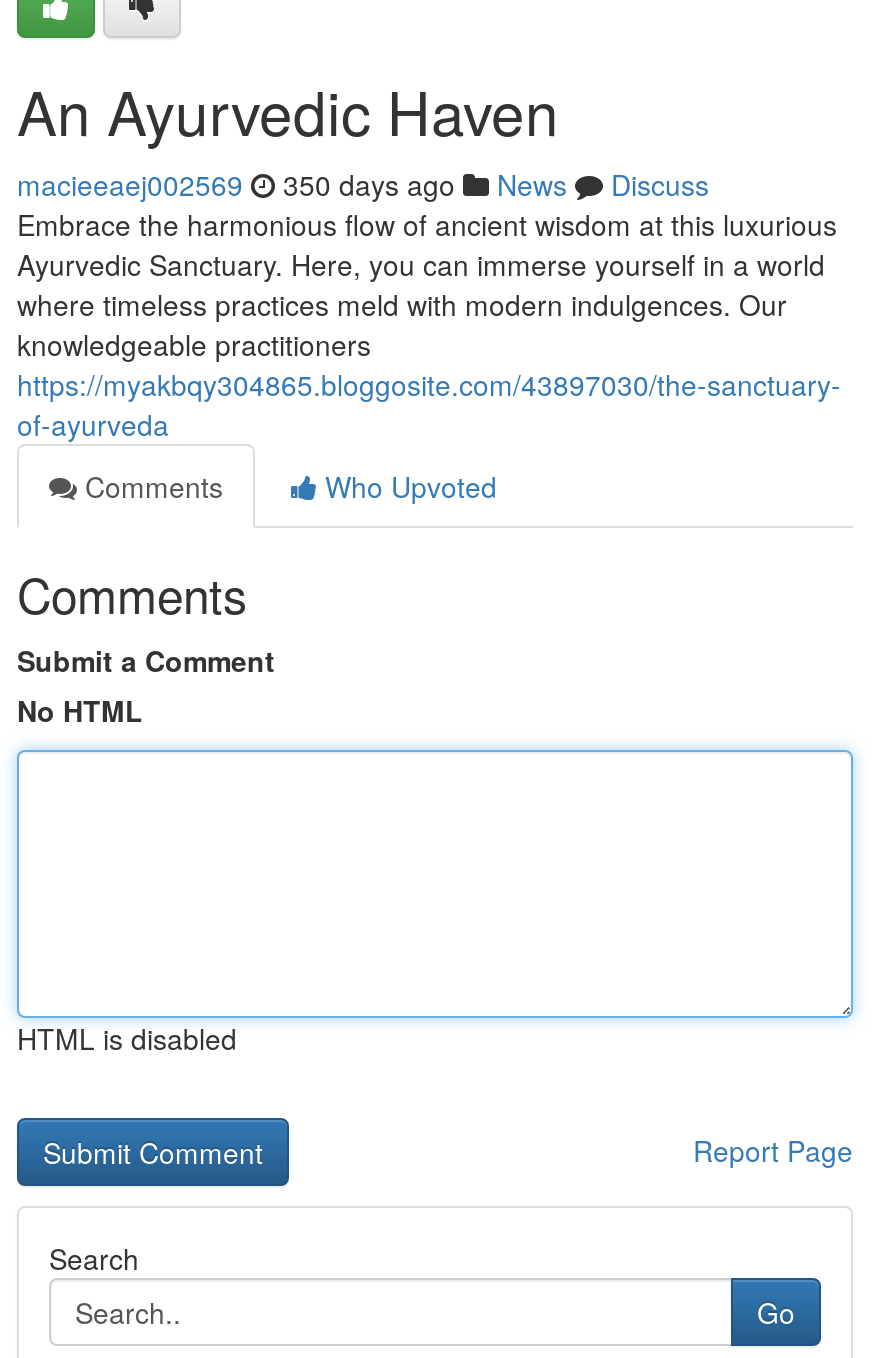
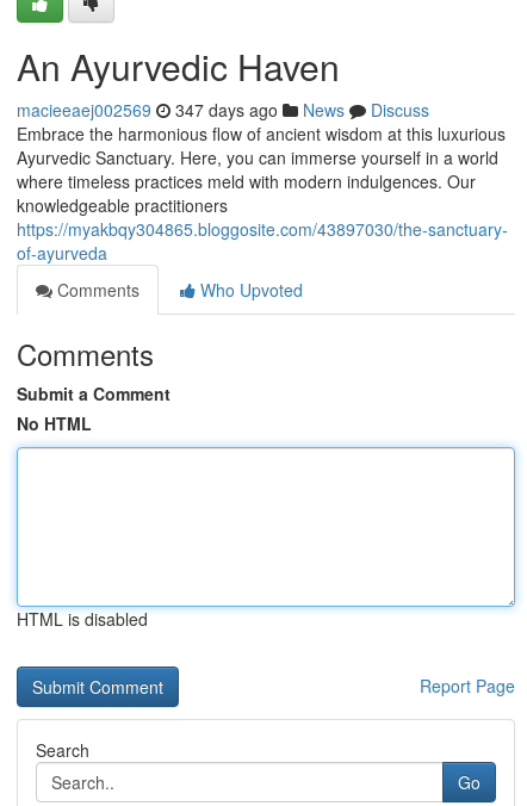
[17,164,709,204] macieeaej002569 350 days ago News Discuss -> [17,98,429,122] macieeaej002569 347 days ago News Discuss

